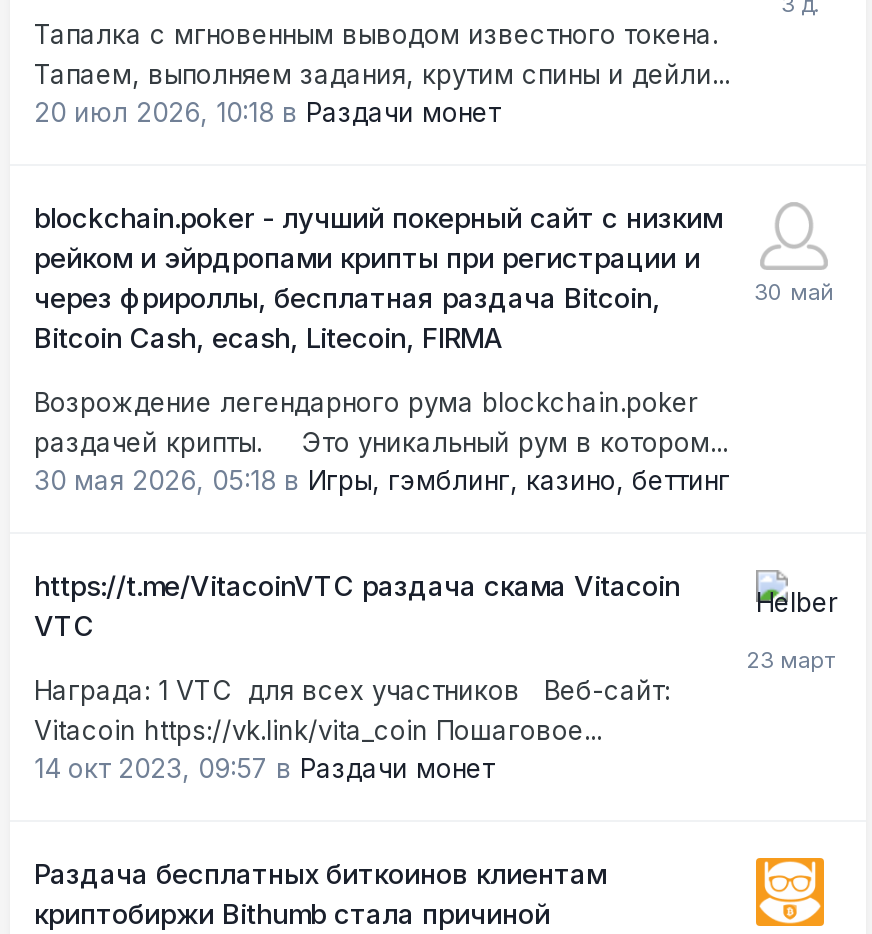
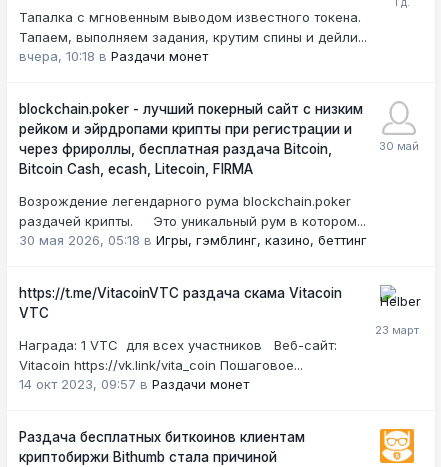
[34,96,500,128] 20 июл 2026, 10:18 в Раздачи монет -> [19,48,208,64] вчера, 10:18 в Раздачи монет

